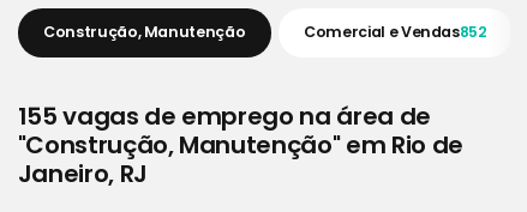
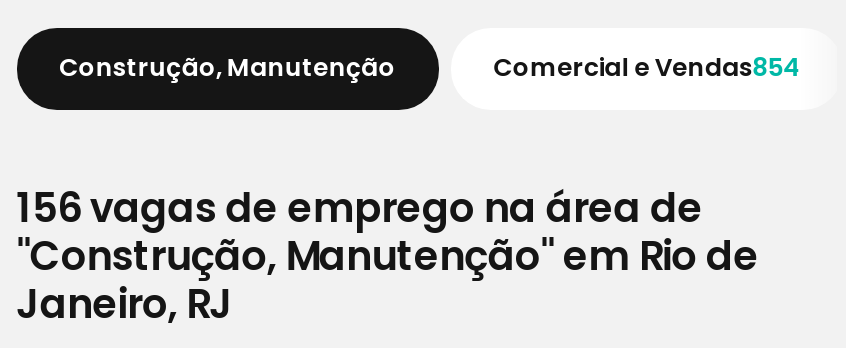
[304,22,487,42] Comercial e Vendas852 -> [493,50,800,84] Comercial e Vendas854
[18,99,431,133] 155 vagas de emprego na área de -> [17,180,703,236] 156 vagas de emprego na área de

